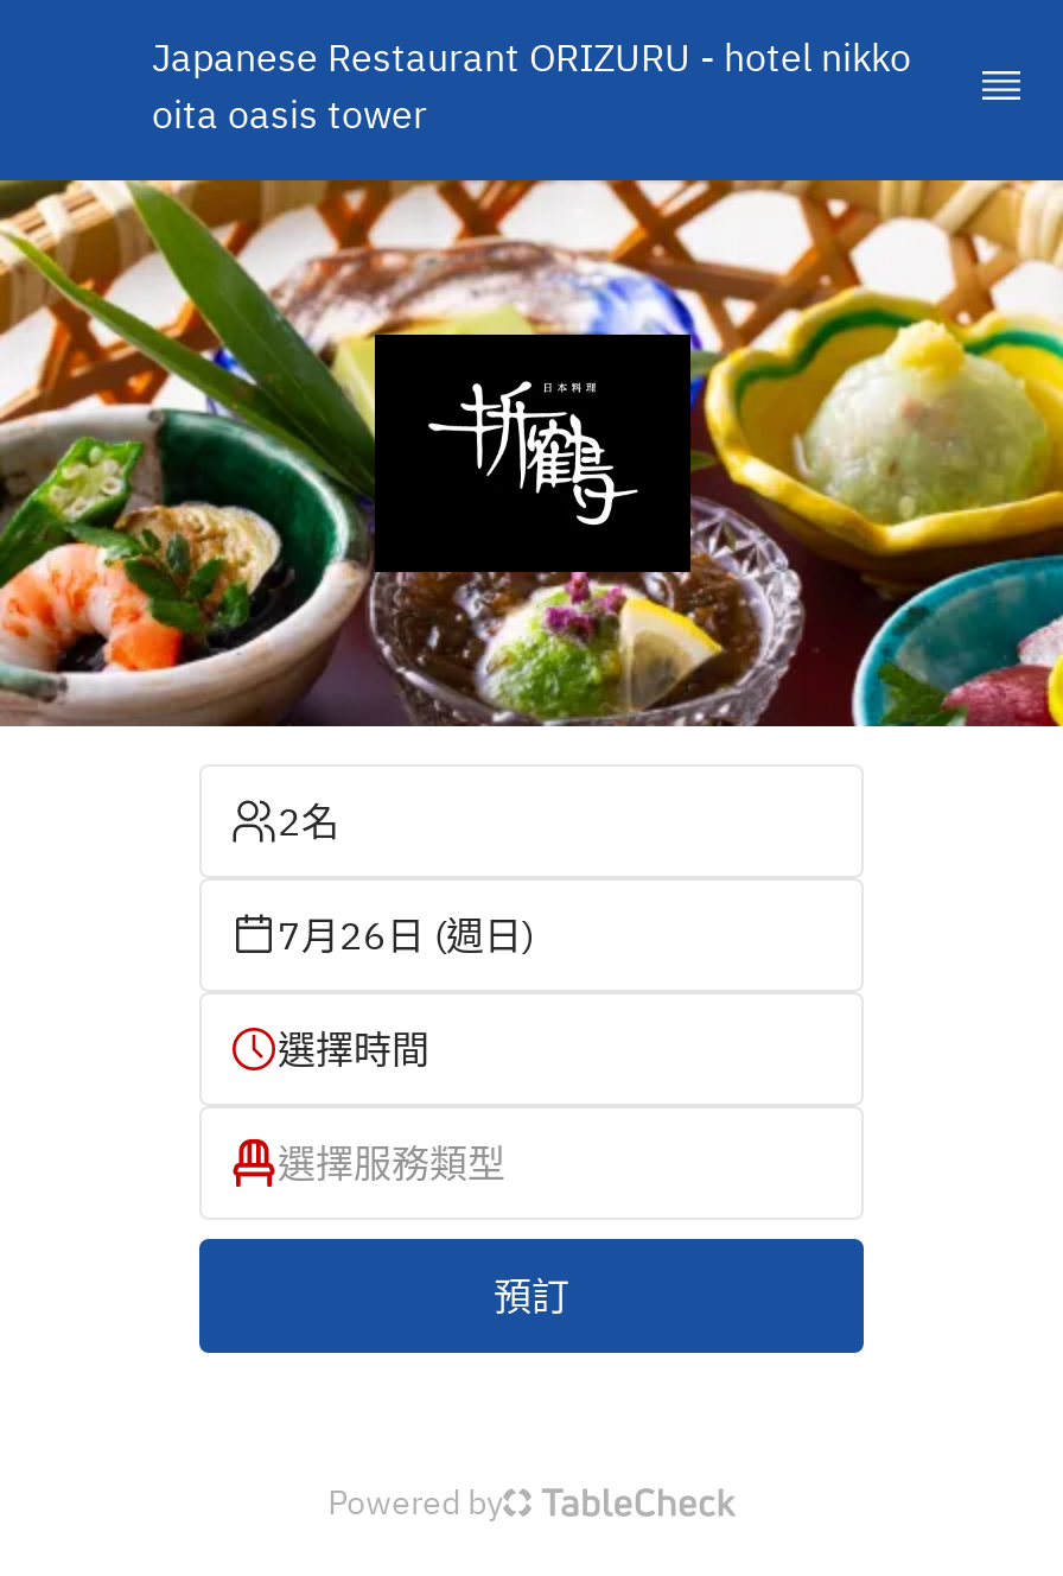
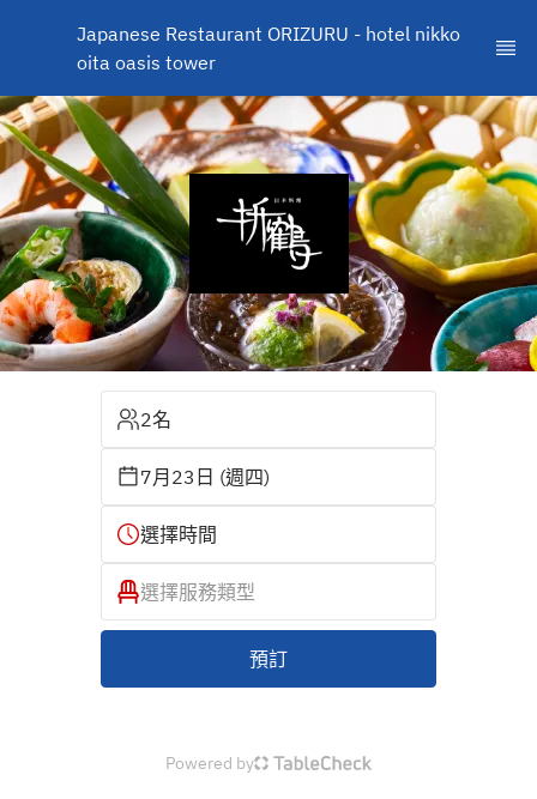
[278,911,534,959] 7月26日 (週日) -> [140,465,270,489] 7月23日 (週四)

